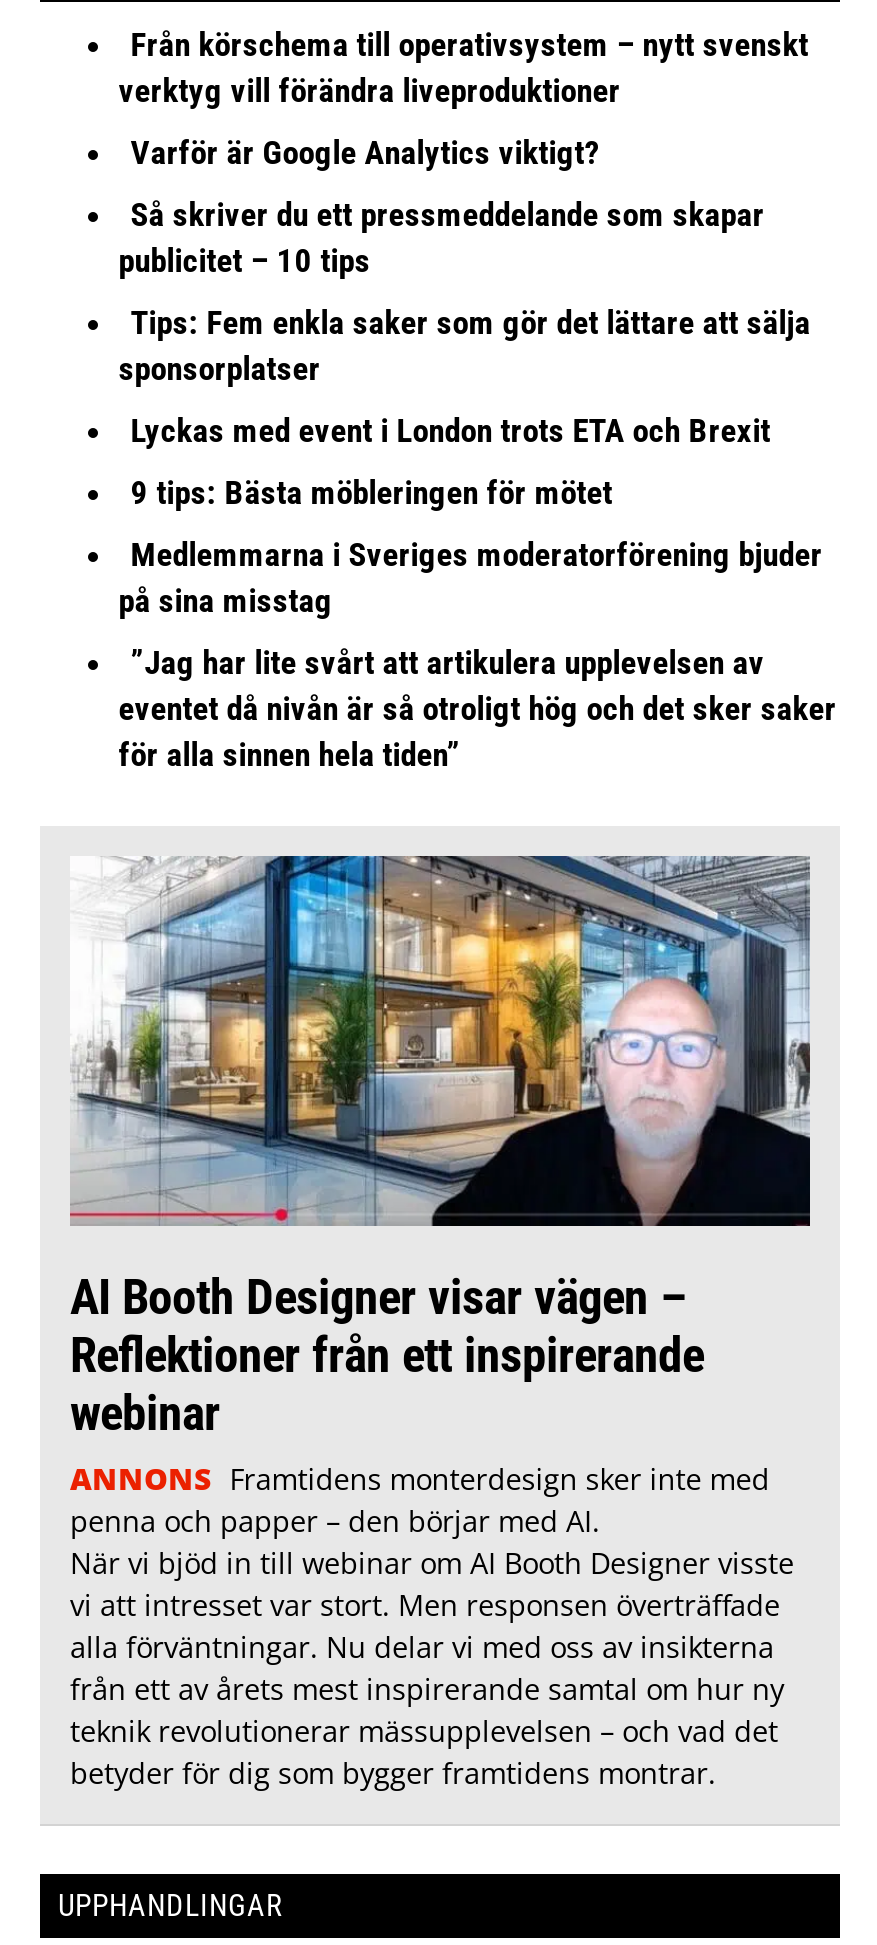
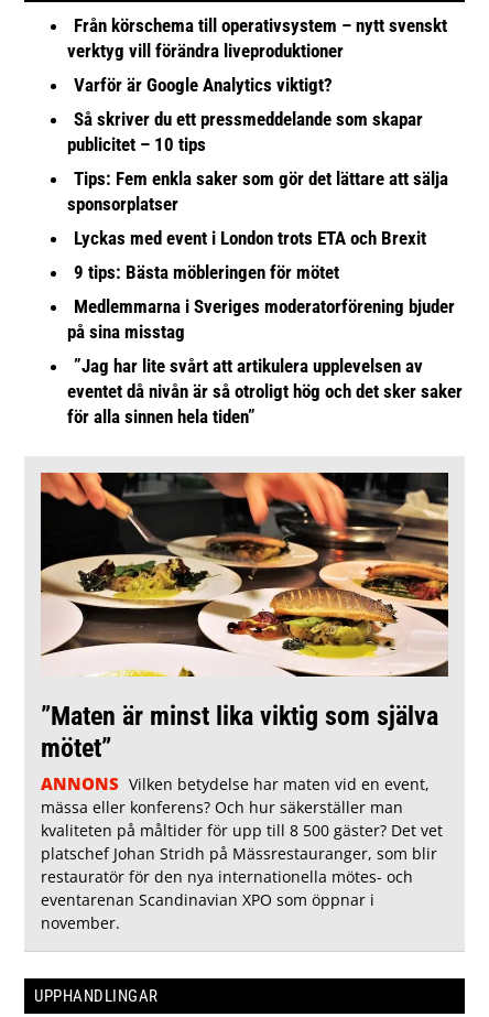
[70,854,812,1791] [image] | AI Booth Designer visar vägen – | Reflektioner från ett inspirerande | webinar | ANNONS Framtidens monterdesign sker inte med | penna och papper – den börjar med AI. | När vi bjöd in till webinar om AI Booth Designer visste | vi att intresset var stort. Men responsen överträffade | alla förväntningar. Nu delar vi med oss av insikterna | från ett av årets mest inspirerande samtal om hur ny | teknik revolutionerar mässupplevelsen – och vad det | betyder för dig som bygger framtidens montrar. -> [40,472,449,933] [image] | ”Maten är minst lika viktig som själva | mötet” | ANNONS Vilken betydelse har maten vid en event, | mässa eller konferens? Och hur säkerställer man | kvaliteten på måltider för upp till 8 500 gäster? Det vet | platschef Johan Stridh på Mässrestauranger, som blir | restauratör för den nya internationella mötes- och | eventarenan Scandinavian XPO som öppnar i | november.

